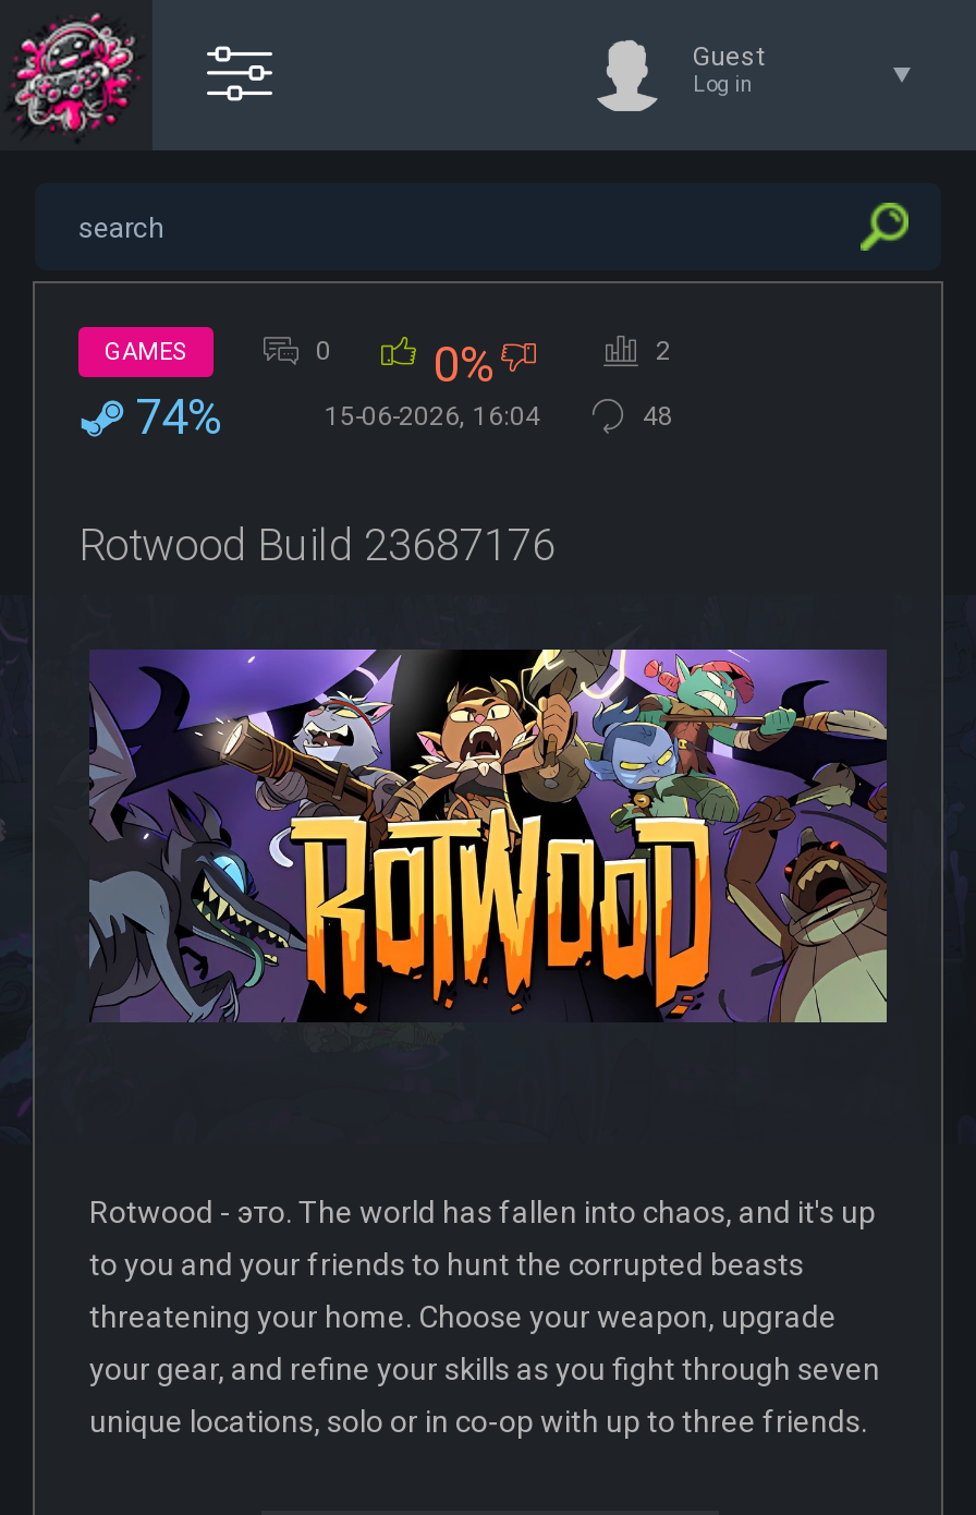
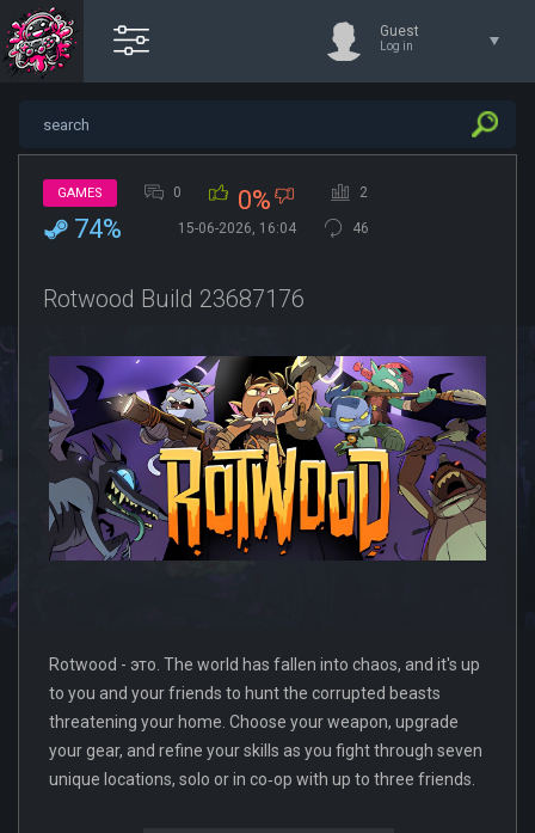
[643,401,673,432] 48 -> [352,220,369,237] 46

